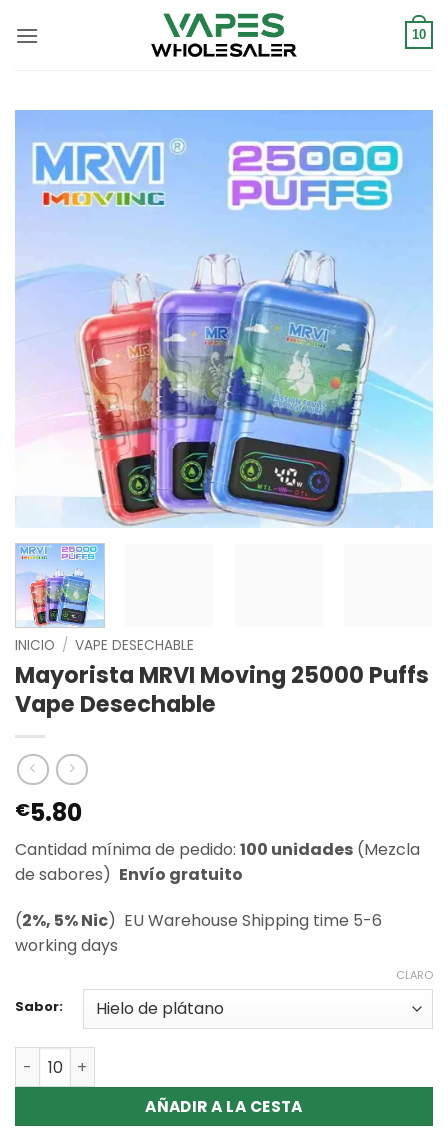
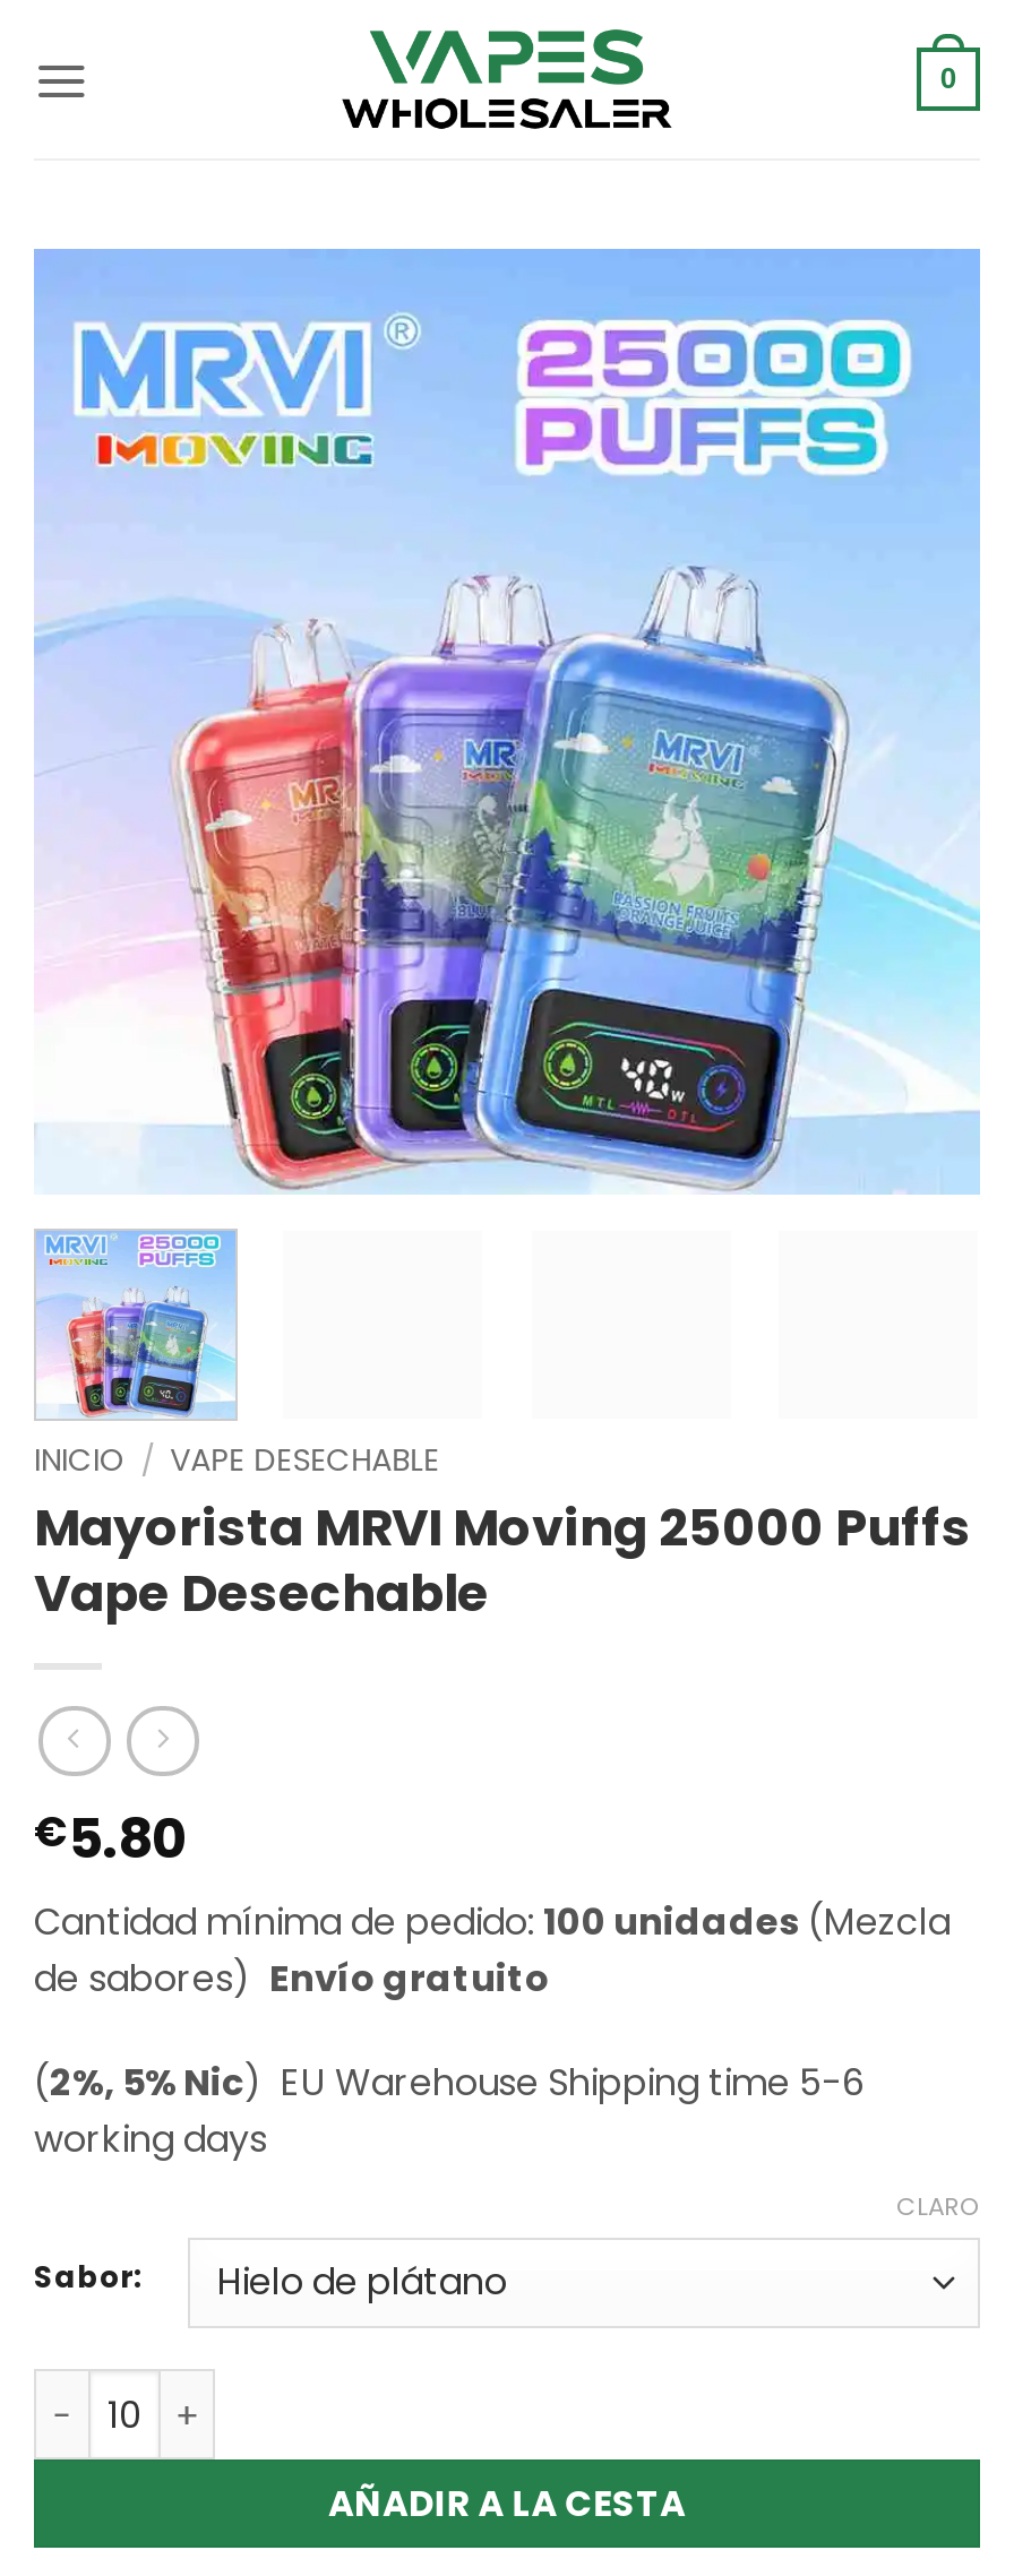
[412,27,426,42] 10 -> [940,61,956,95] 0

